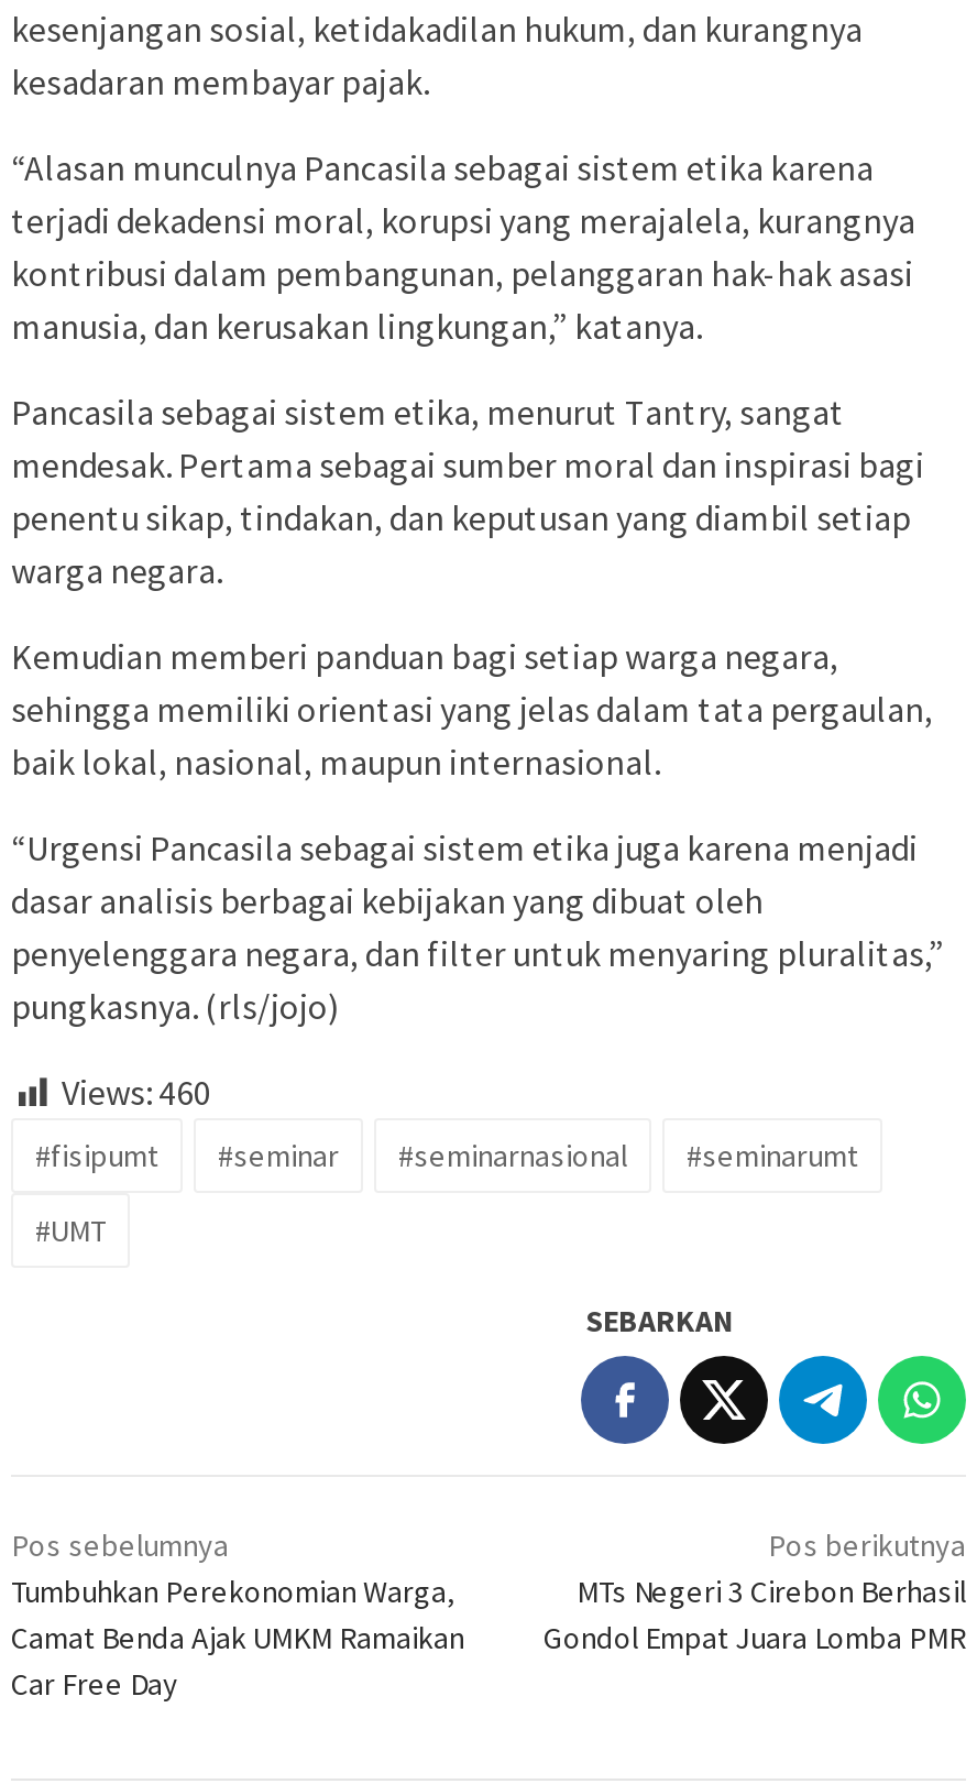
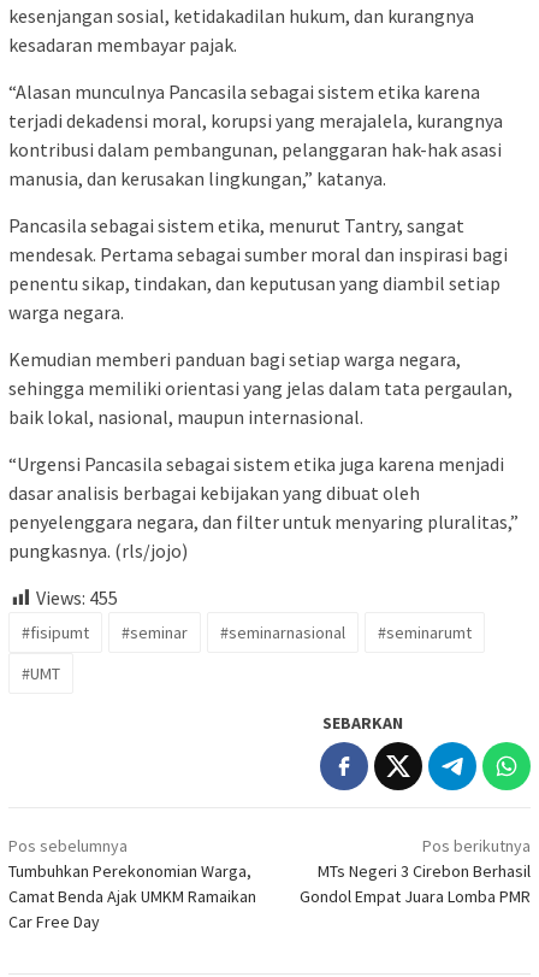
[62,1070,211,1114] Views: 460 -> [36,585,118,609] Views: 455

